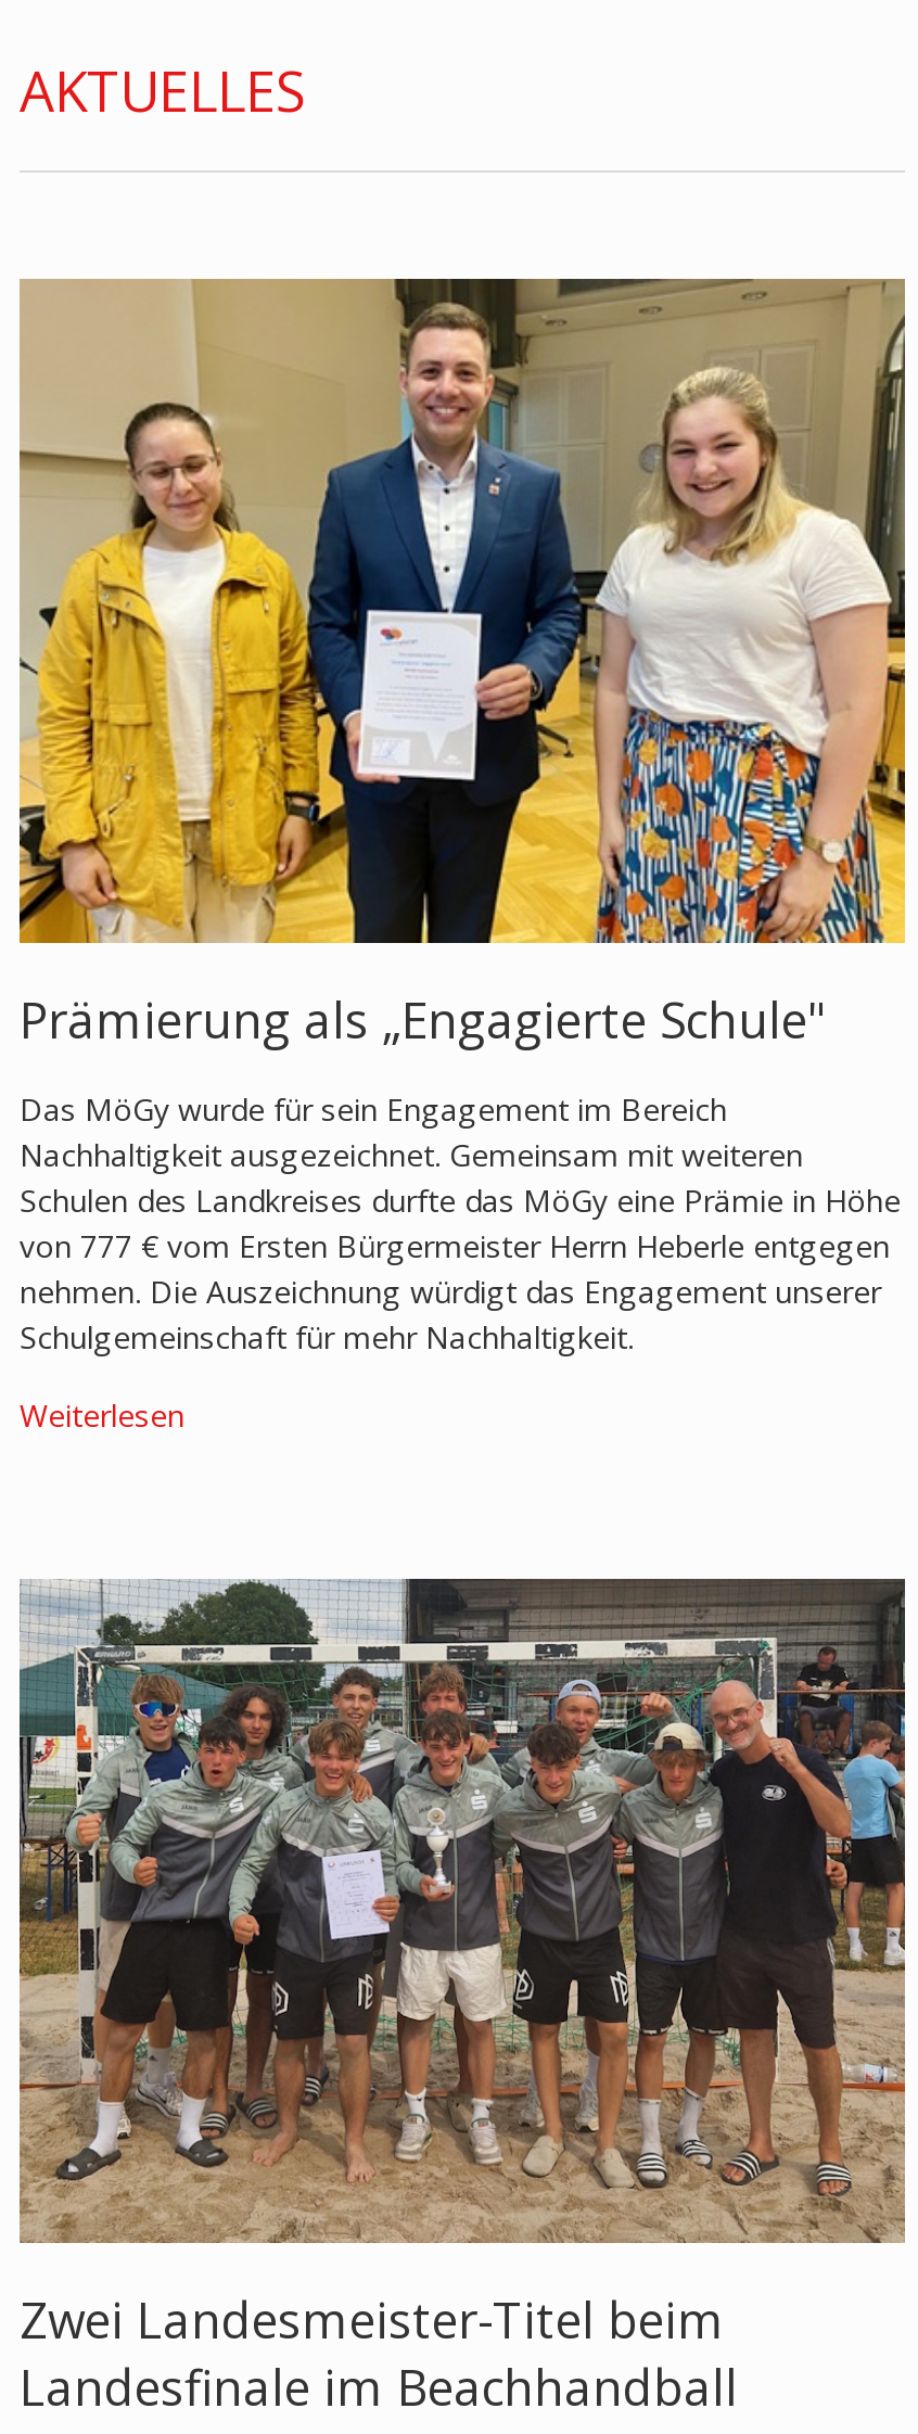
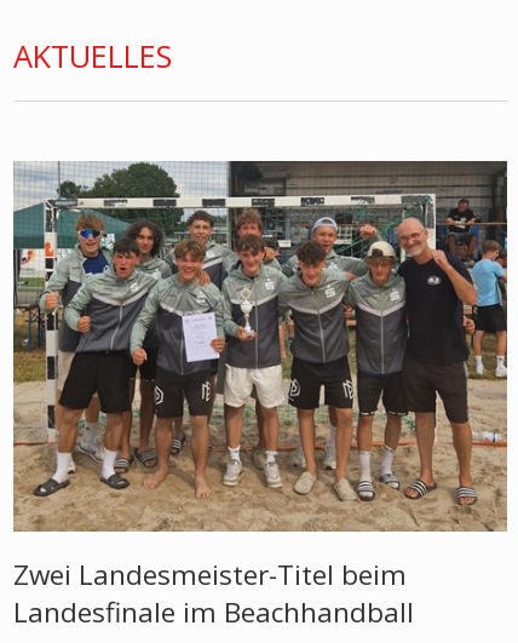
[17,279,907,1436] [image] | Prämierung als „Engagierte Schule" | Das MöGy wurde für sein Engagement im Bereich | Nachhaltigkeit ausgezeichnet. Gemeinsam mit weiteren | Schulen des Landkreises durfte das MöGy eine Prämie in Höhe | von 777 € vom Ersten Bürgermeister Herrn Heberle entgegen | nehmen. Die Auszeichnung würdigt das Engagement unserer | Schulgemeinschaft für mehr Nachhaltigkeit. | Weiterlesen -> none

